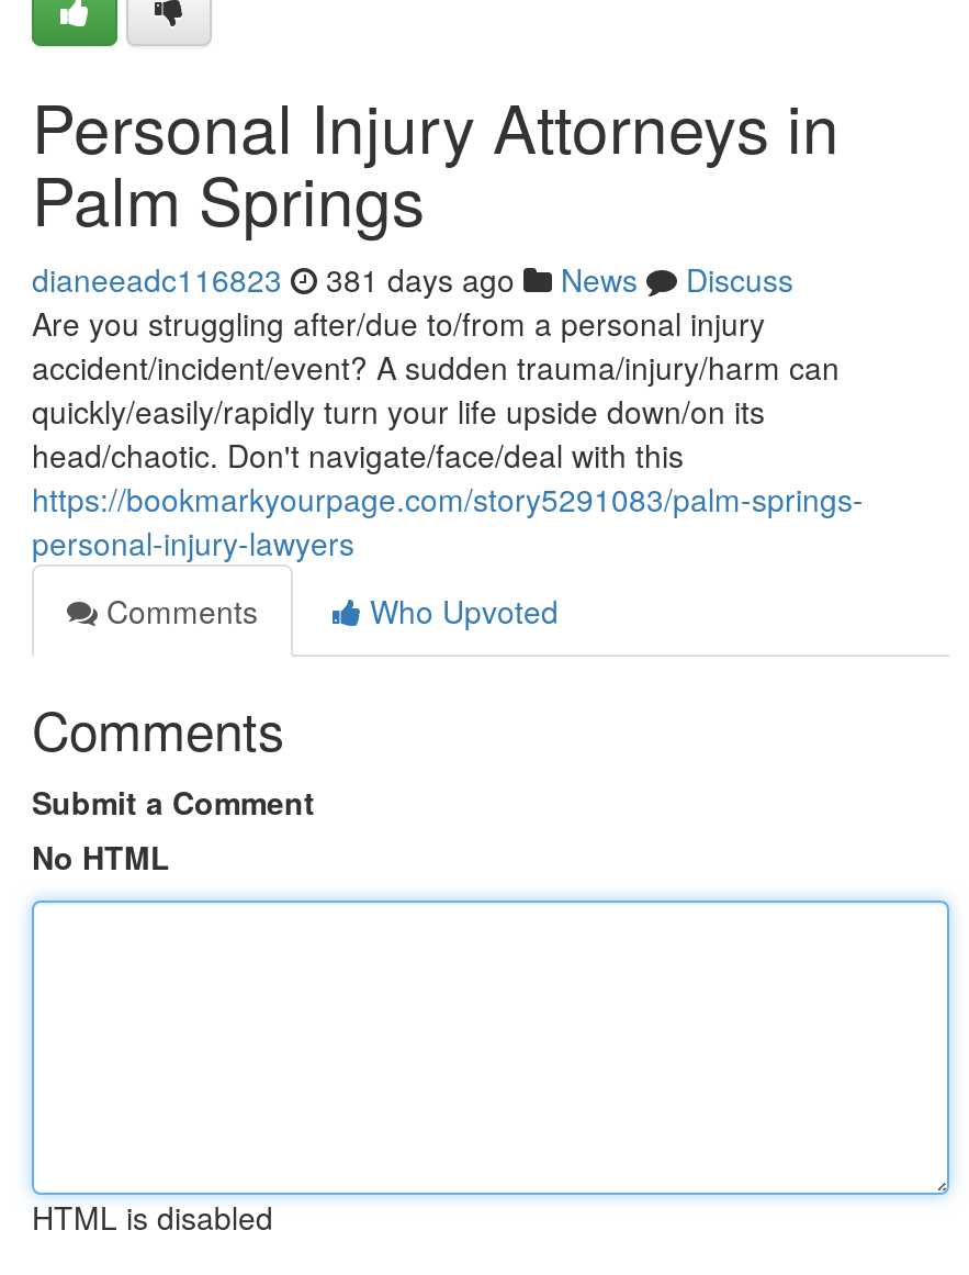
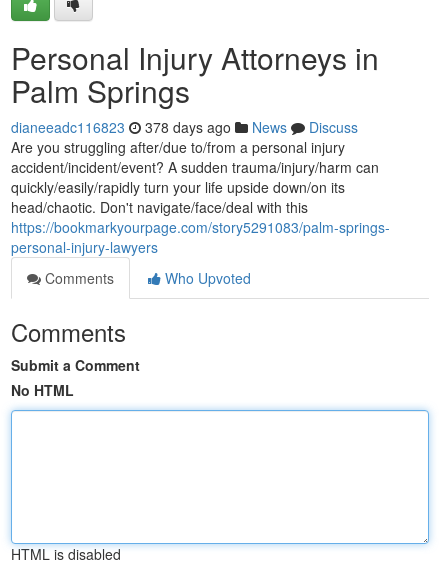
[32,257,793,301] dianeeadc116823 381 days ago News Discuss -> [11,117,358,137] dianeeadc116823 378 days ago News Discuss

